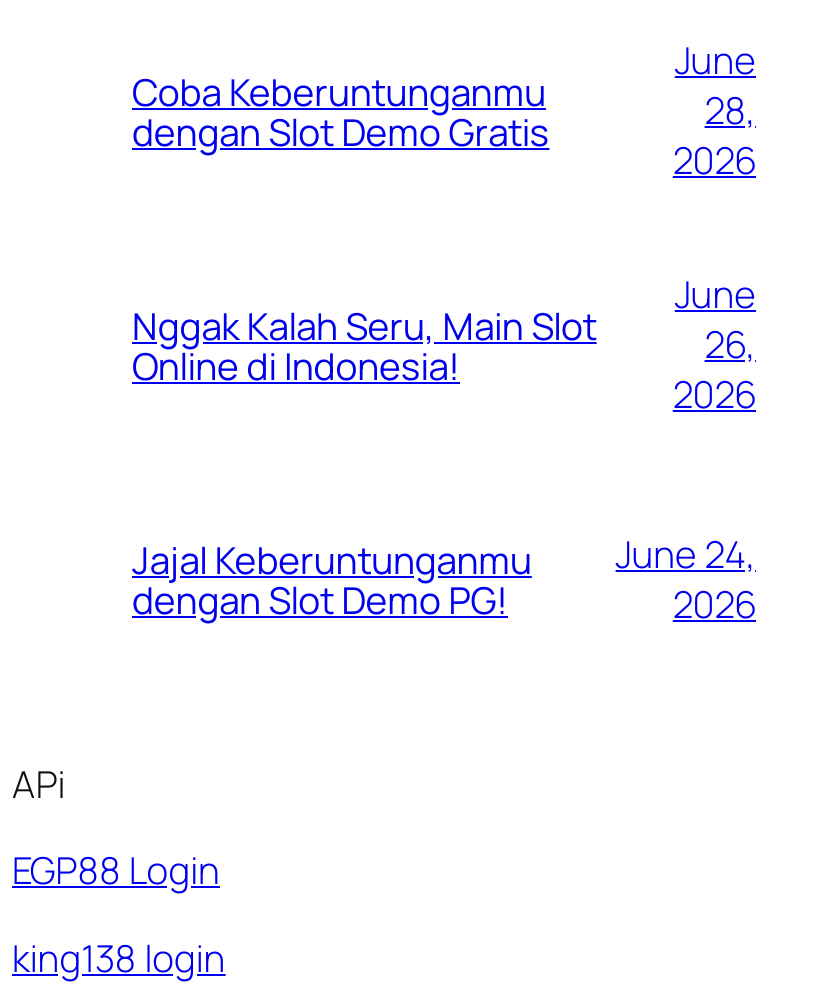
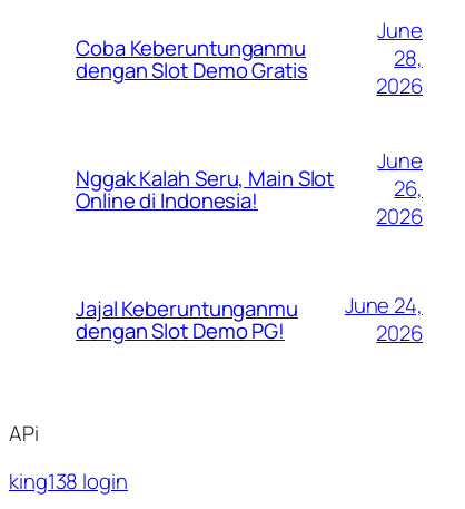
[12,844,220,896] EGP88 Login -> none

